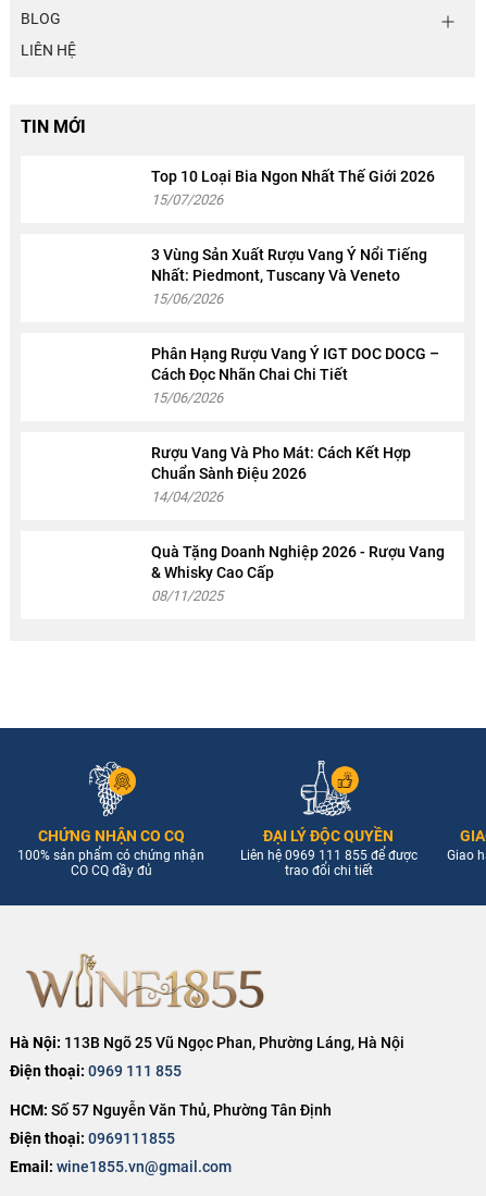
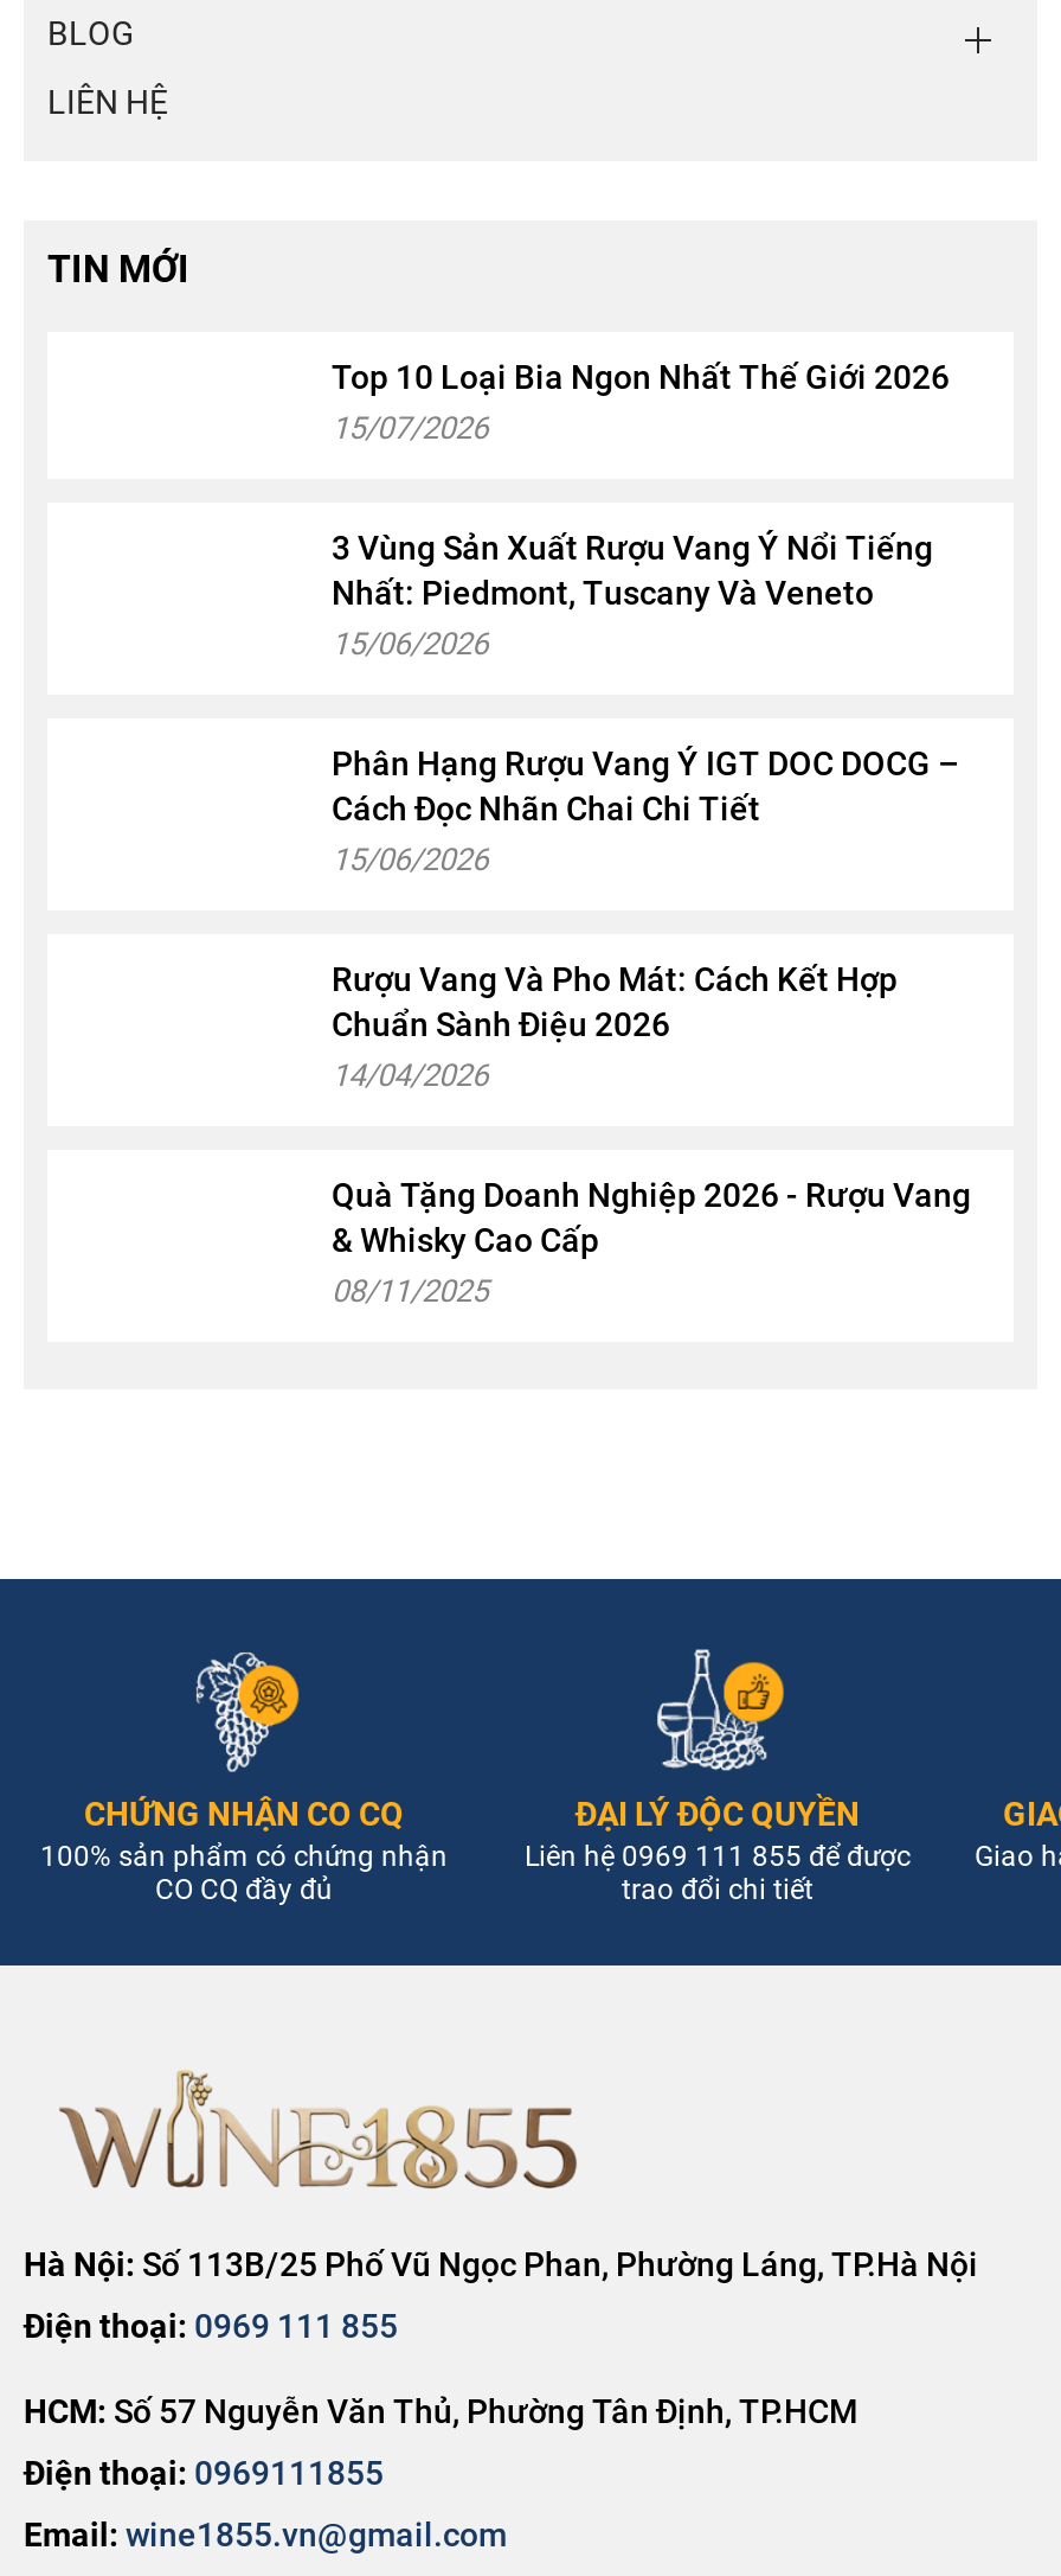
[10,1034,404,1051] Hà Nội: 113B Ngõ 25 Vũ Ngọc Phan, Phường Láng, Hà Nội -> [24,2245,978,2283] Hà Nội: Số 113B/25 Phố Vũ Ngọc Phan, Phường Láng, TP.Hà Nội
[10,1101,332,1119] HCM: Số 57 Nguyễn Văn Thủ, Phường Tân Định -> [24,2392,857,2430] HCM: Số 57 Nguyễn Văn Thủ, Phường Tân Định, TP.HCM

